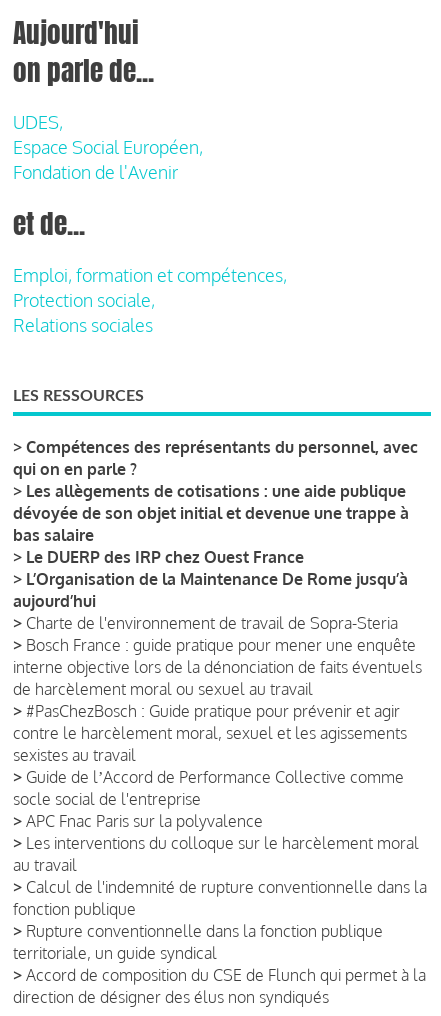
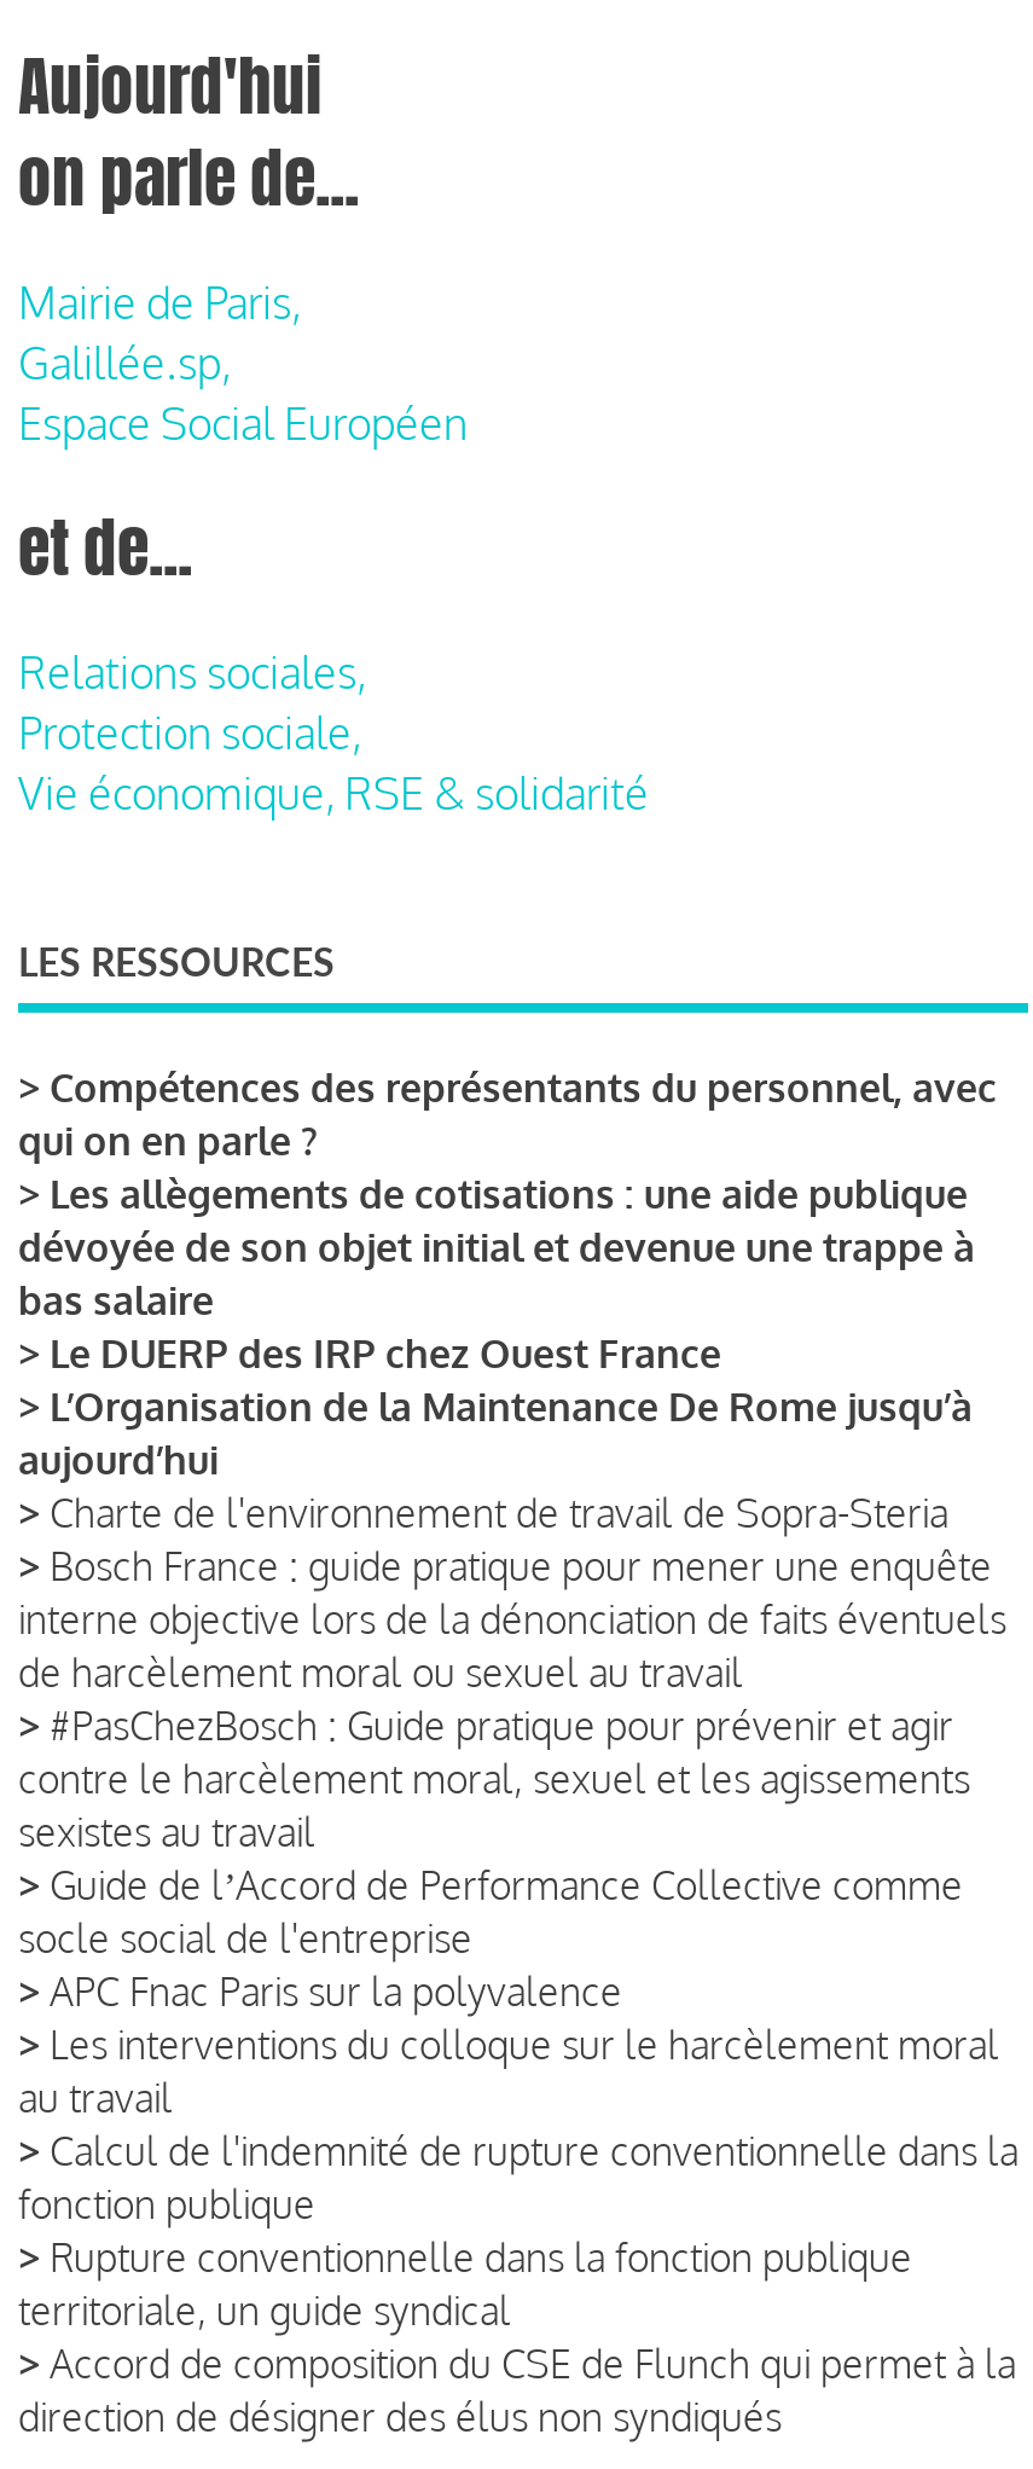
[13,111,203,183] UDES, | Espace Social Européen, | Fondation de l'Avenir -> [18,275,468,449] Mairie de Paris, | Galillée.sp, | Espace Social Européen
[13,264,287,286] Emploi, formation et compétences, -> [18,645,366,698] Relations sociales,
[13,314,153,336] Relations sociales -> [18,766,649,819] Vie économique, RSE & solidarité

